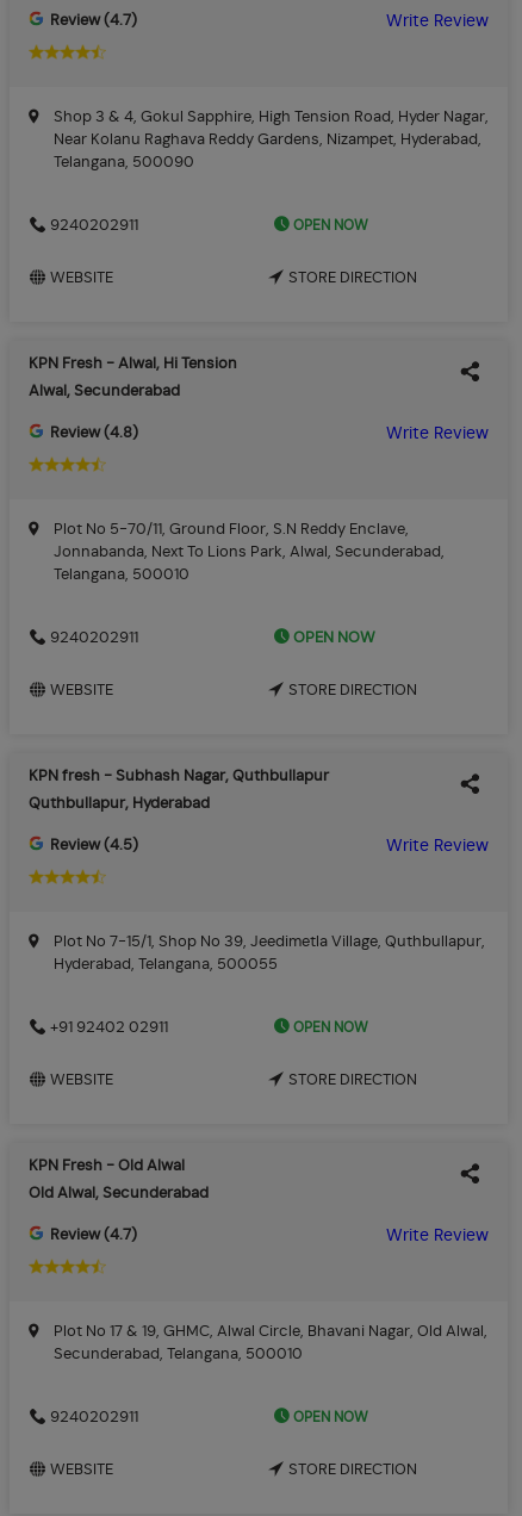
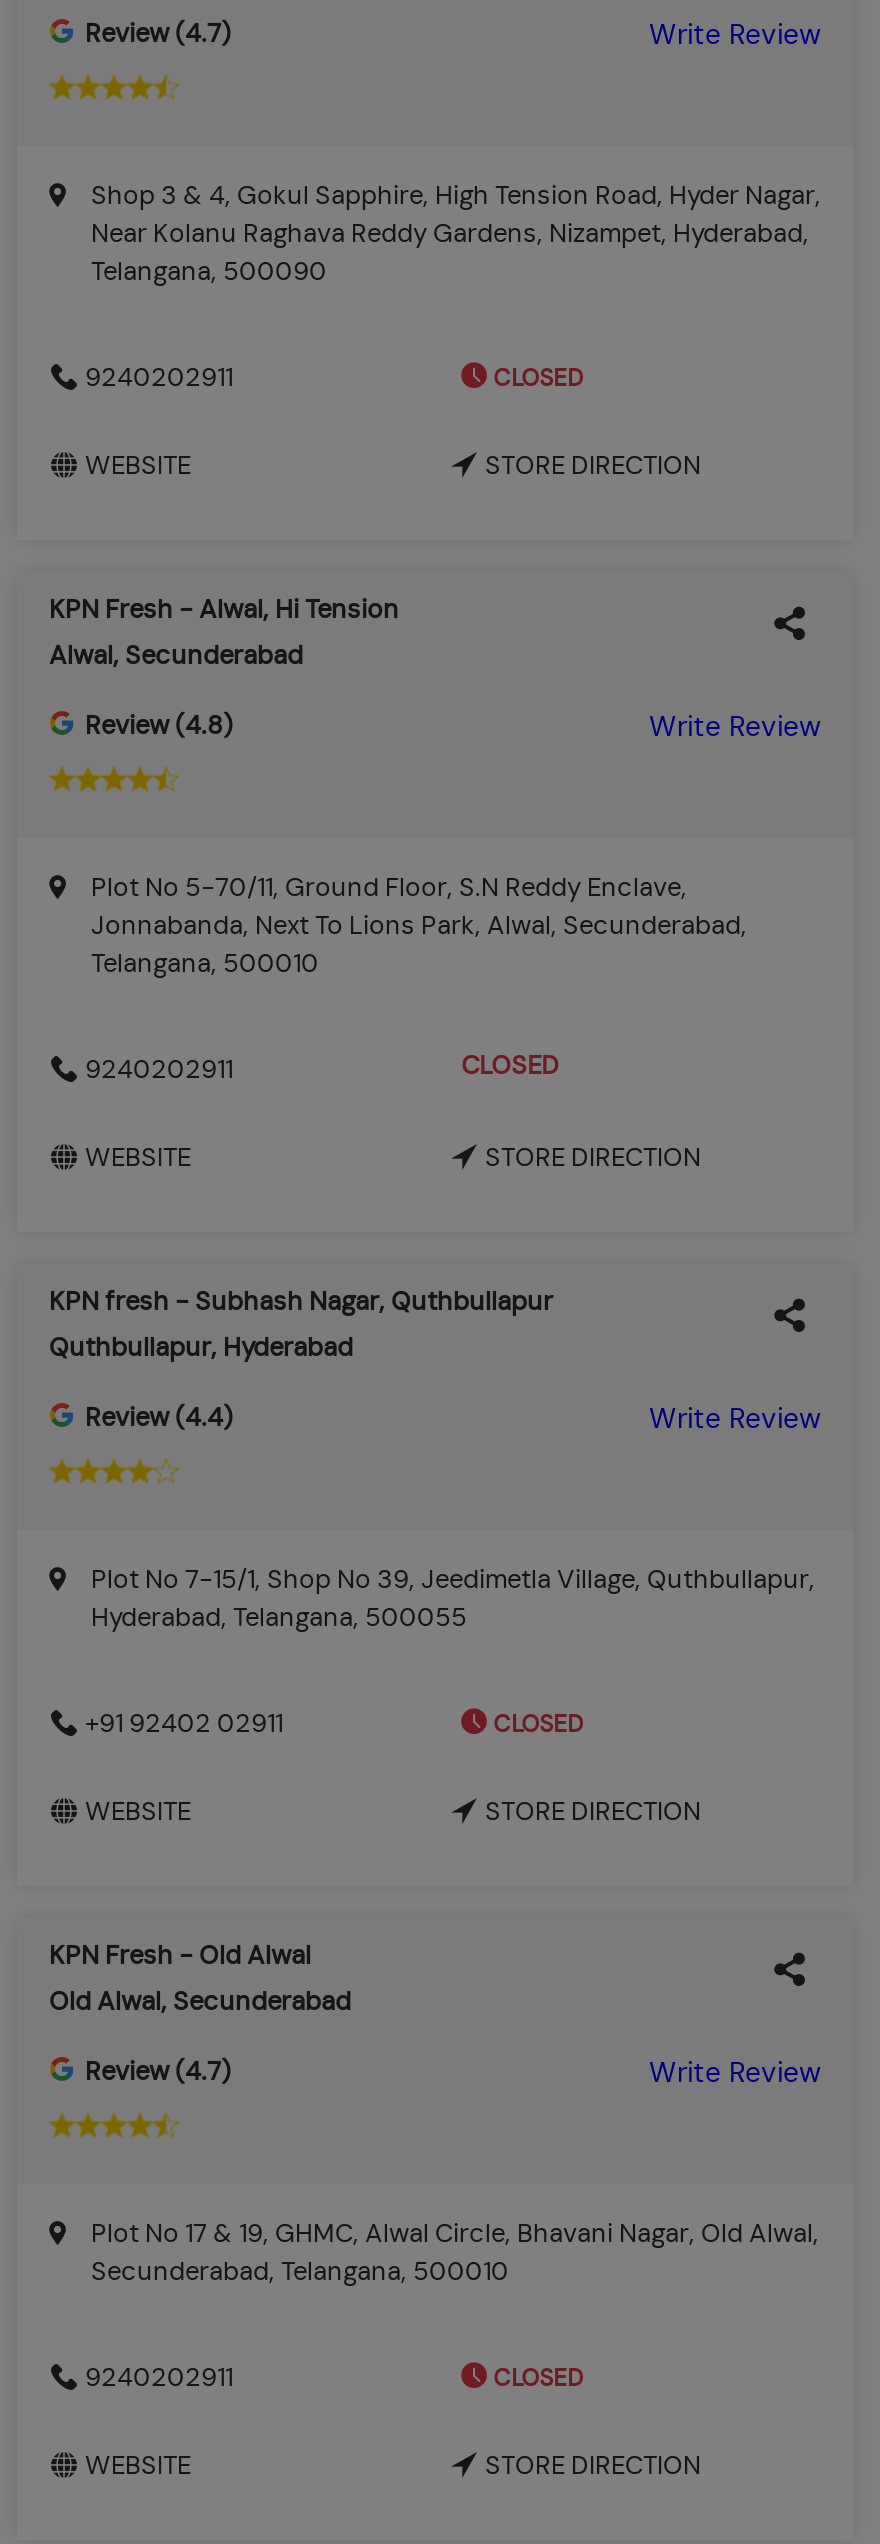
[290,218,368,232] OPEN NOW -> [487,365,583,389] CLOSED
[290,630,376,646] OPEN NOW -> [461,1054,559,1080] CLOSED
[50,838,138,853] Review (4.5) -> [85,1406,233,1432] Review (4.4)
[290,1020,368,1034] OPEN NOW -> [487,1711,583,1735] CLOSED
[290,1410,368,1424] OPEN NOW -> [487,2365,583,2389] CLOSED

